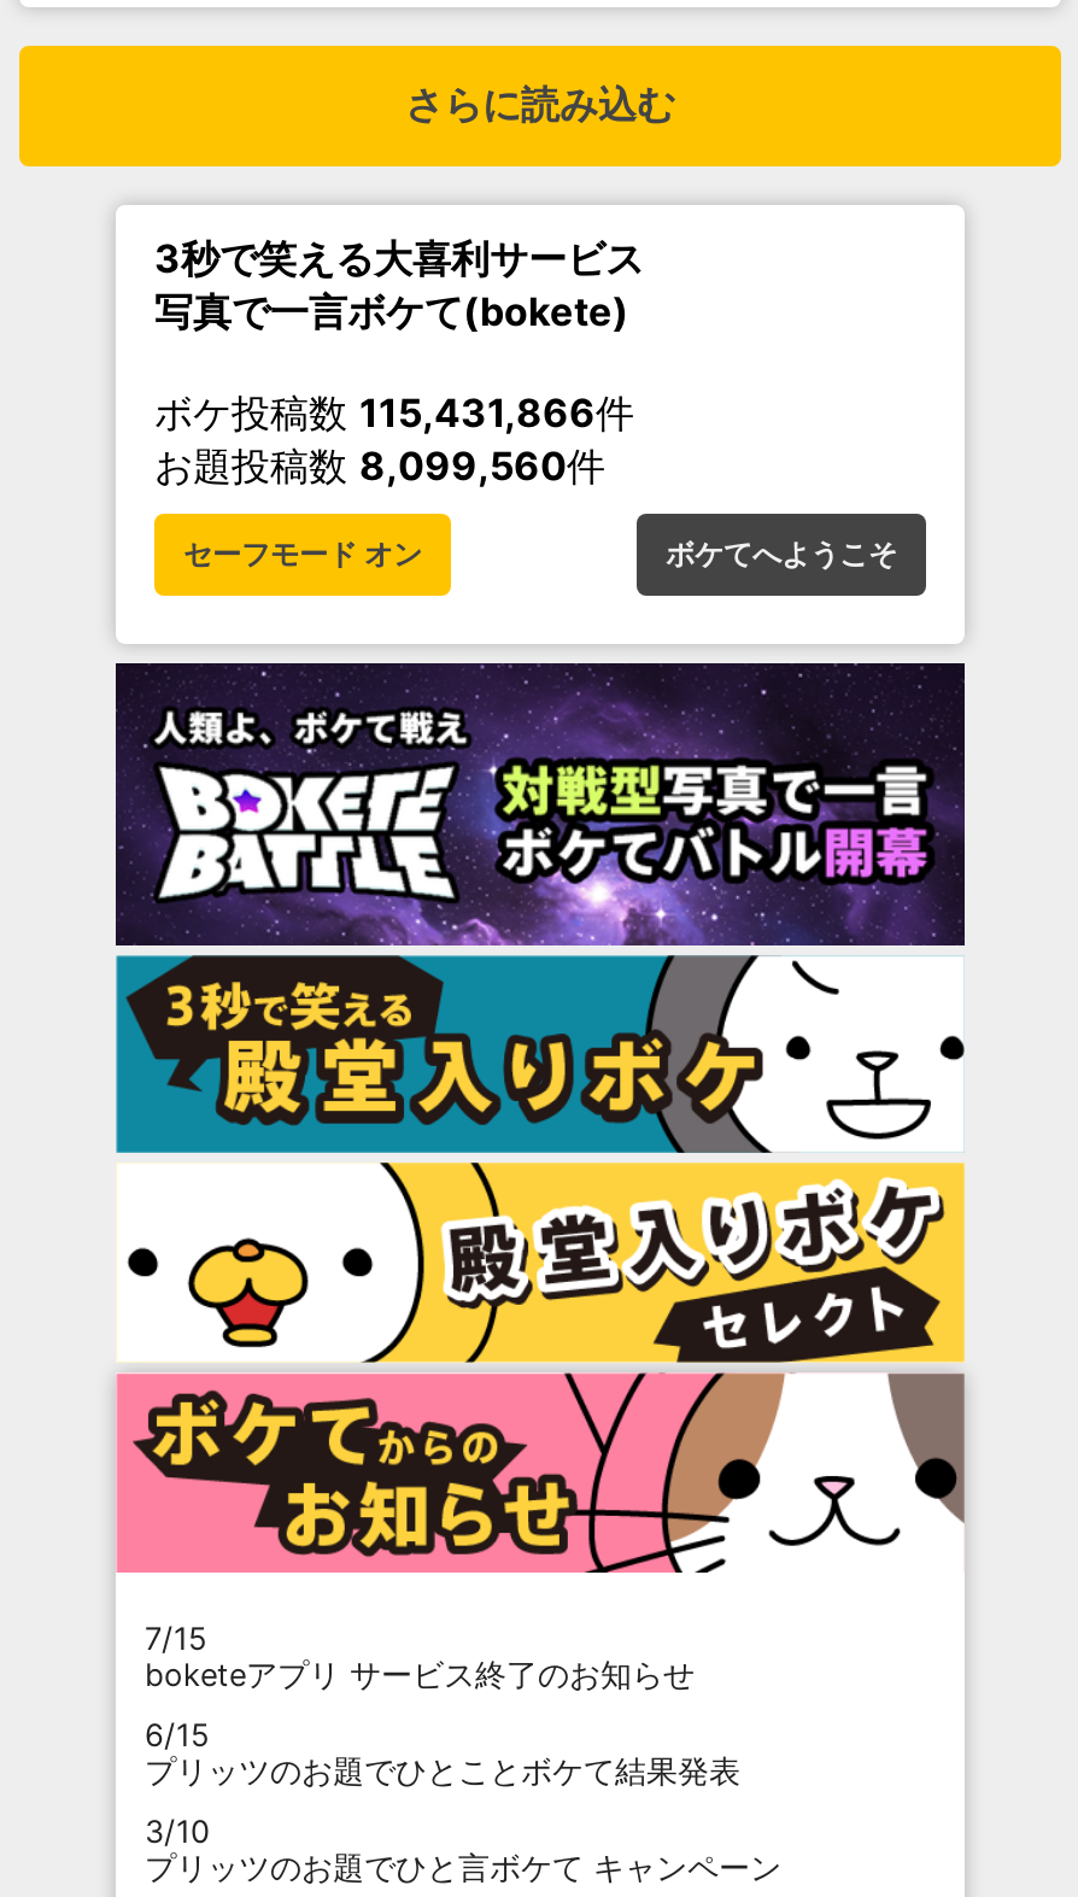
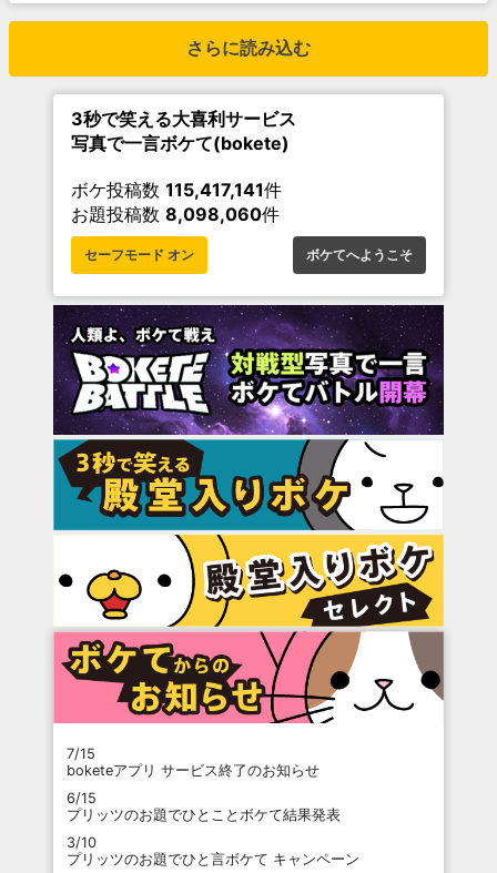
[154,387,634,435] ボケ投稿数115,431,866件 -> [71,178,282,200] ボケ投稿数115,417,141件
[154,440,605,488] お題投稿数8,099,560件 -> [71,202,280,225] お題投稿数8,098,060件

